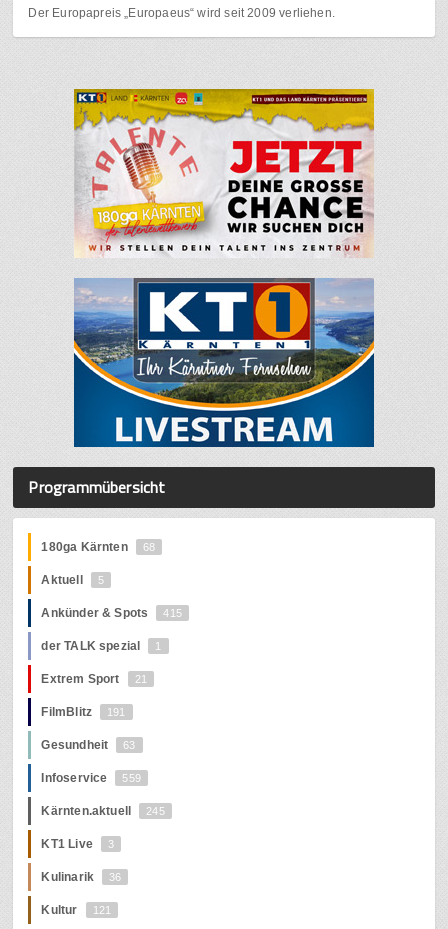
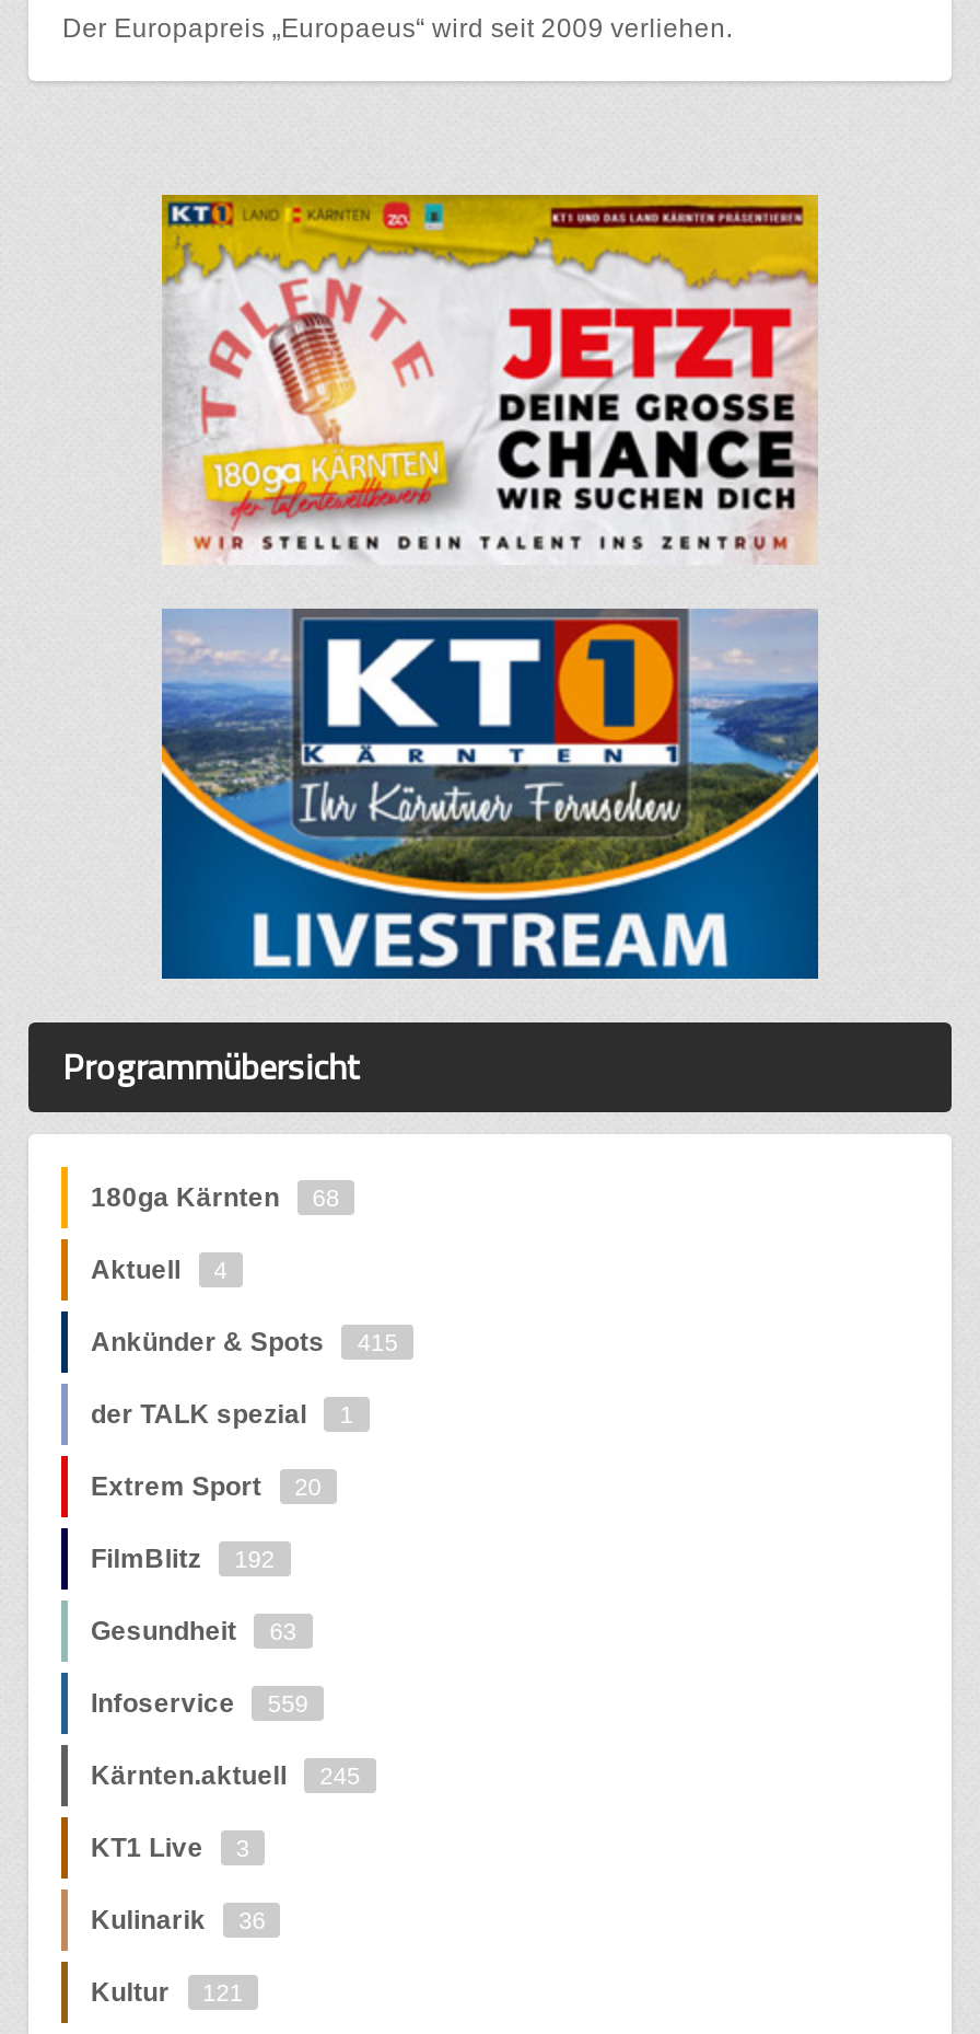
[41,573,104,587] Aktuell 5 -> [91,1256,227,1286] Aktuell 4
[41,672,147,686] Extrem Sport 21 -> [91,1472,322,1503] Extrem Sport 20
[41,705,126,719] FilmBlitz 191 -> [91,1545,275,1575] FilmBlitz 192

